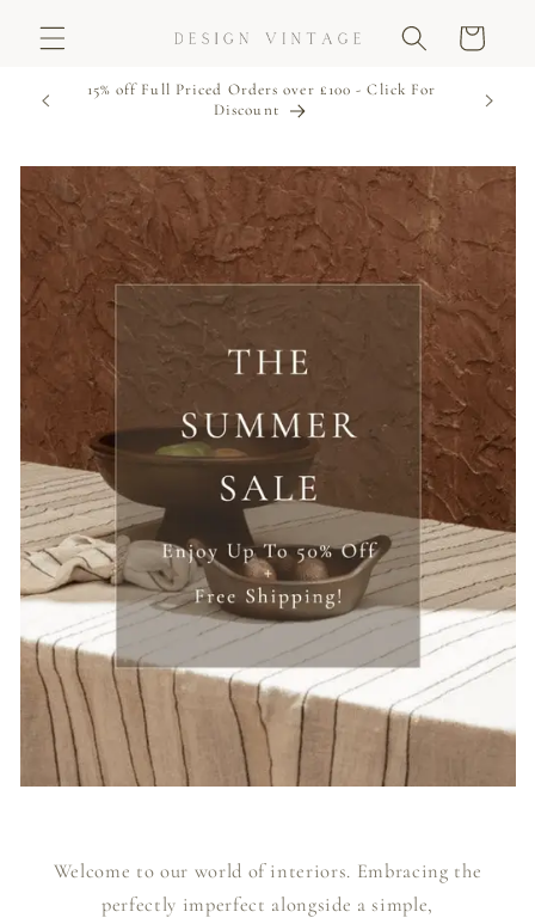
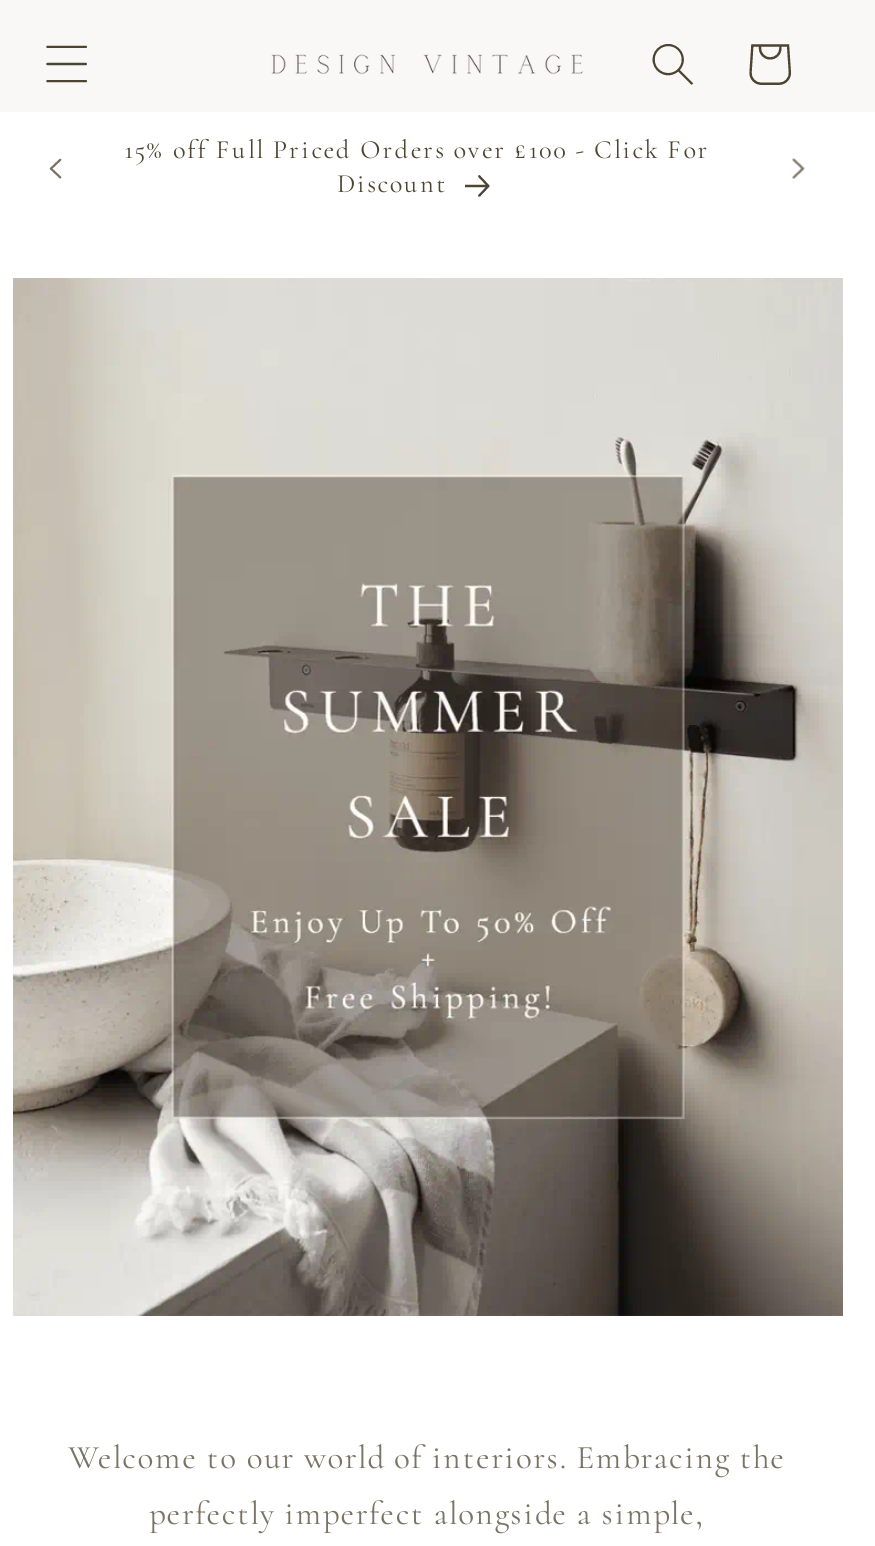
[20,165,517,788] [image] -> [13,278,843,1318] [image]

